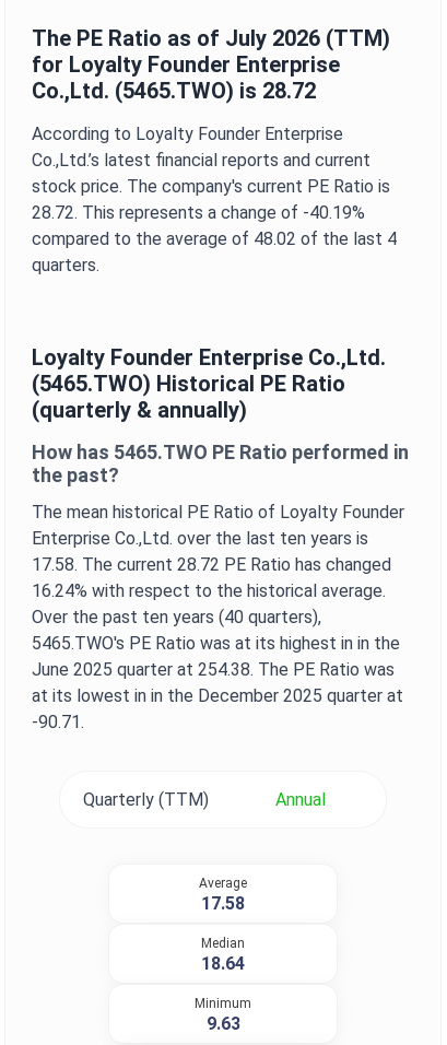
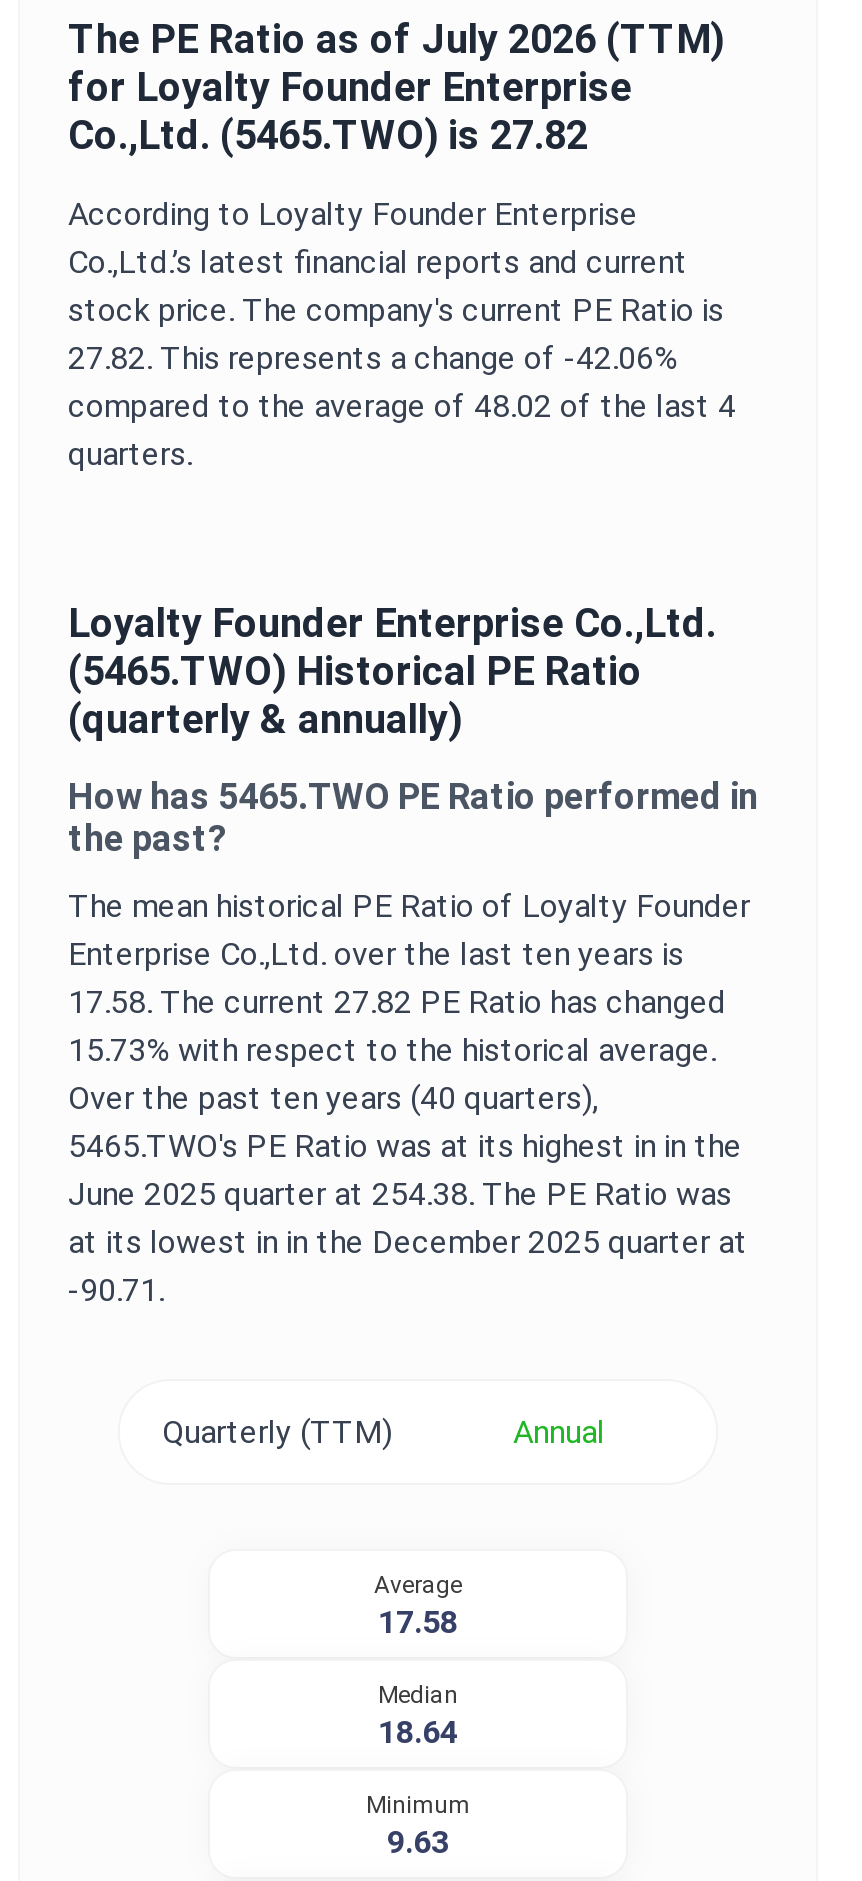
[32,78,316,104] Co.,Ltd. (5465.TWO) is 28.72 -> [68,111,588,159] Co.,Ltd. (5465.TWO) is 27.82
[32,202,365,223] 28.72. This represents a change of -40.19% -> [68,339,678,377] 27.82. This represents a change of -42.06%
[32,554,391,575] 17.58. The current 28.72 PE Ratio has changed -> [68,983,726,1021] 17.58. The current 27.82 PE Ratio has changed
[32,580,386,601] 16.24% with respect to the historical average. -> [68,1031,716,1069] 15.73% with respect to the historical average.

